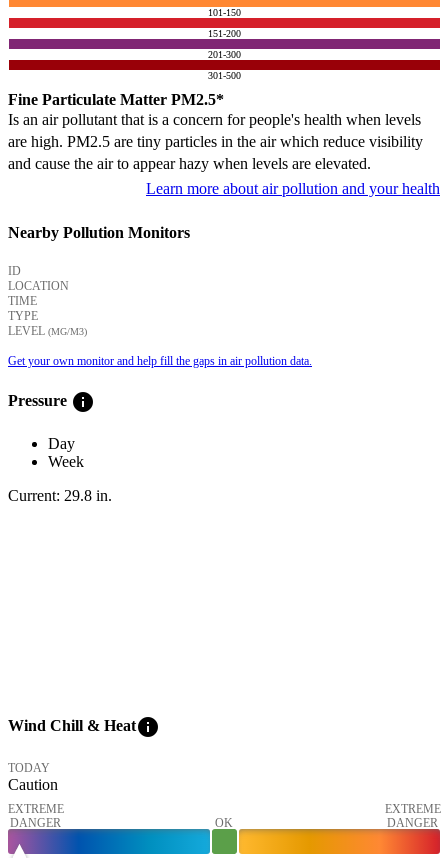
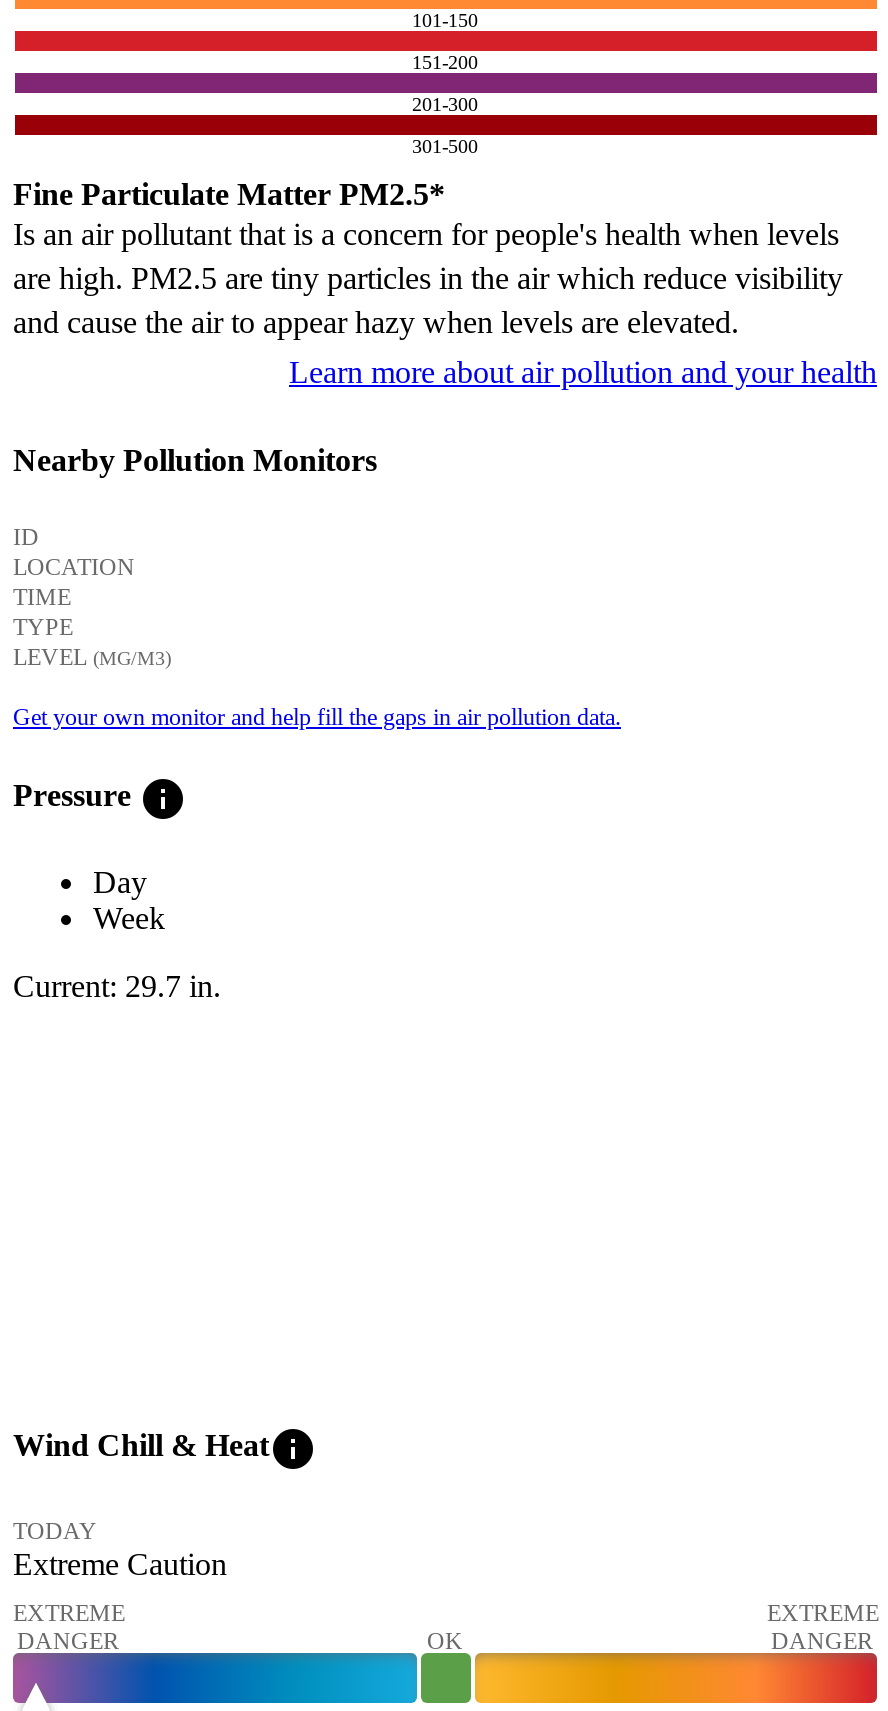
[8,487,112,504] Current: 29.8 in. -> [13,969,221,1003] Current: 29.7 in.
[8,775,58,792] Caution -> [13,1546,227,1580] Extreme Caution

